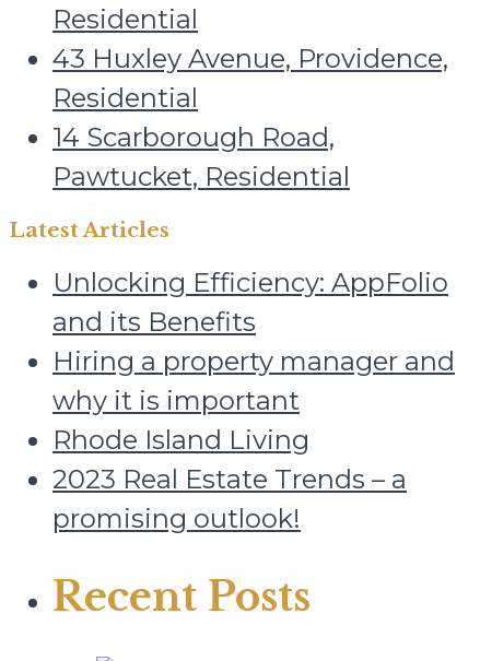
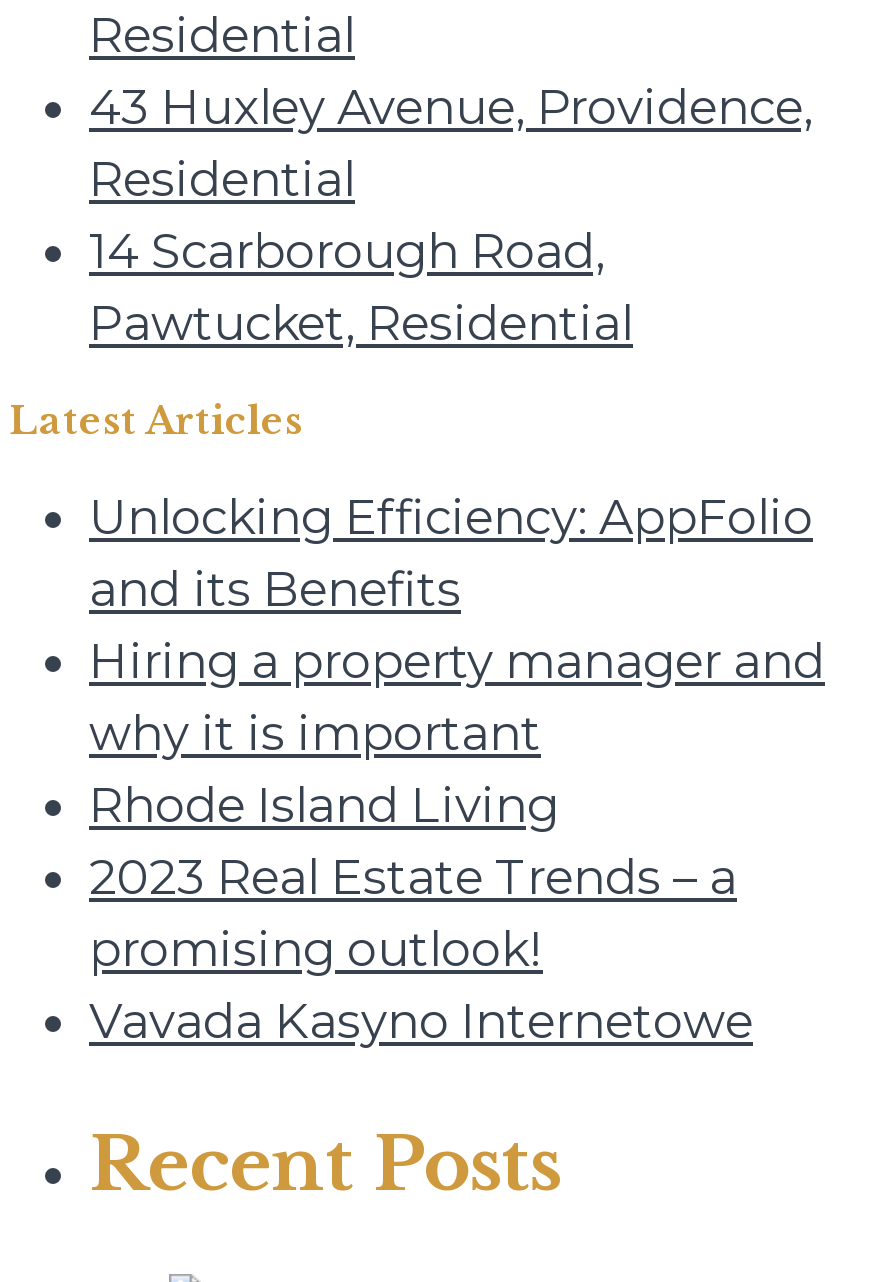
none -> [89,992,753,1050] Vavada Kasyno Internetowe

